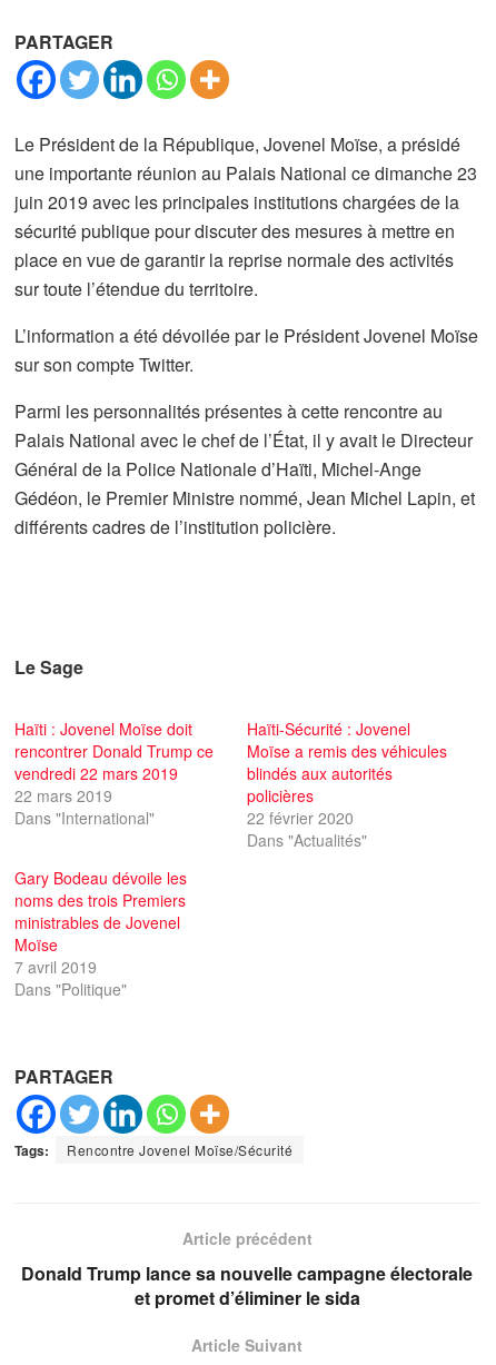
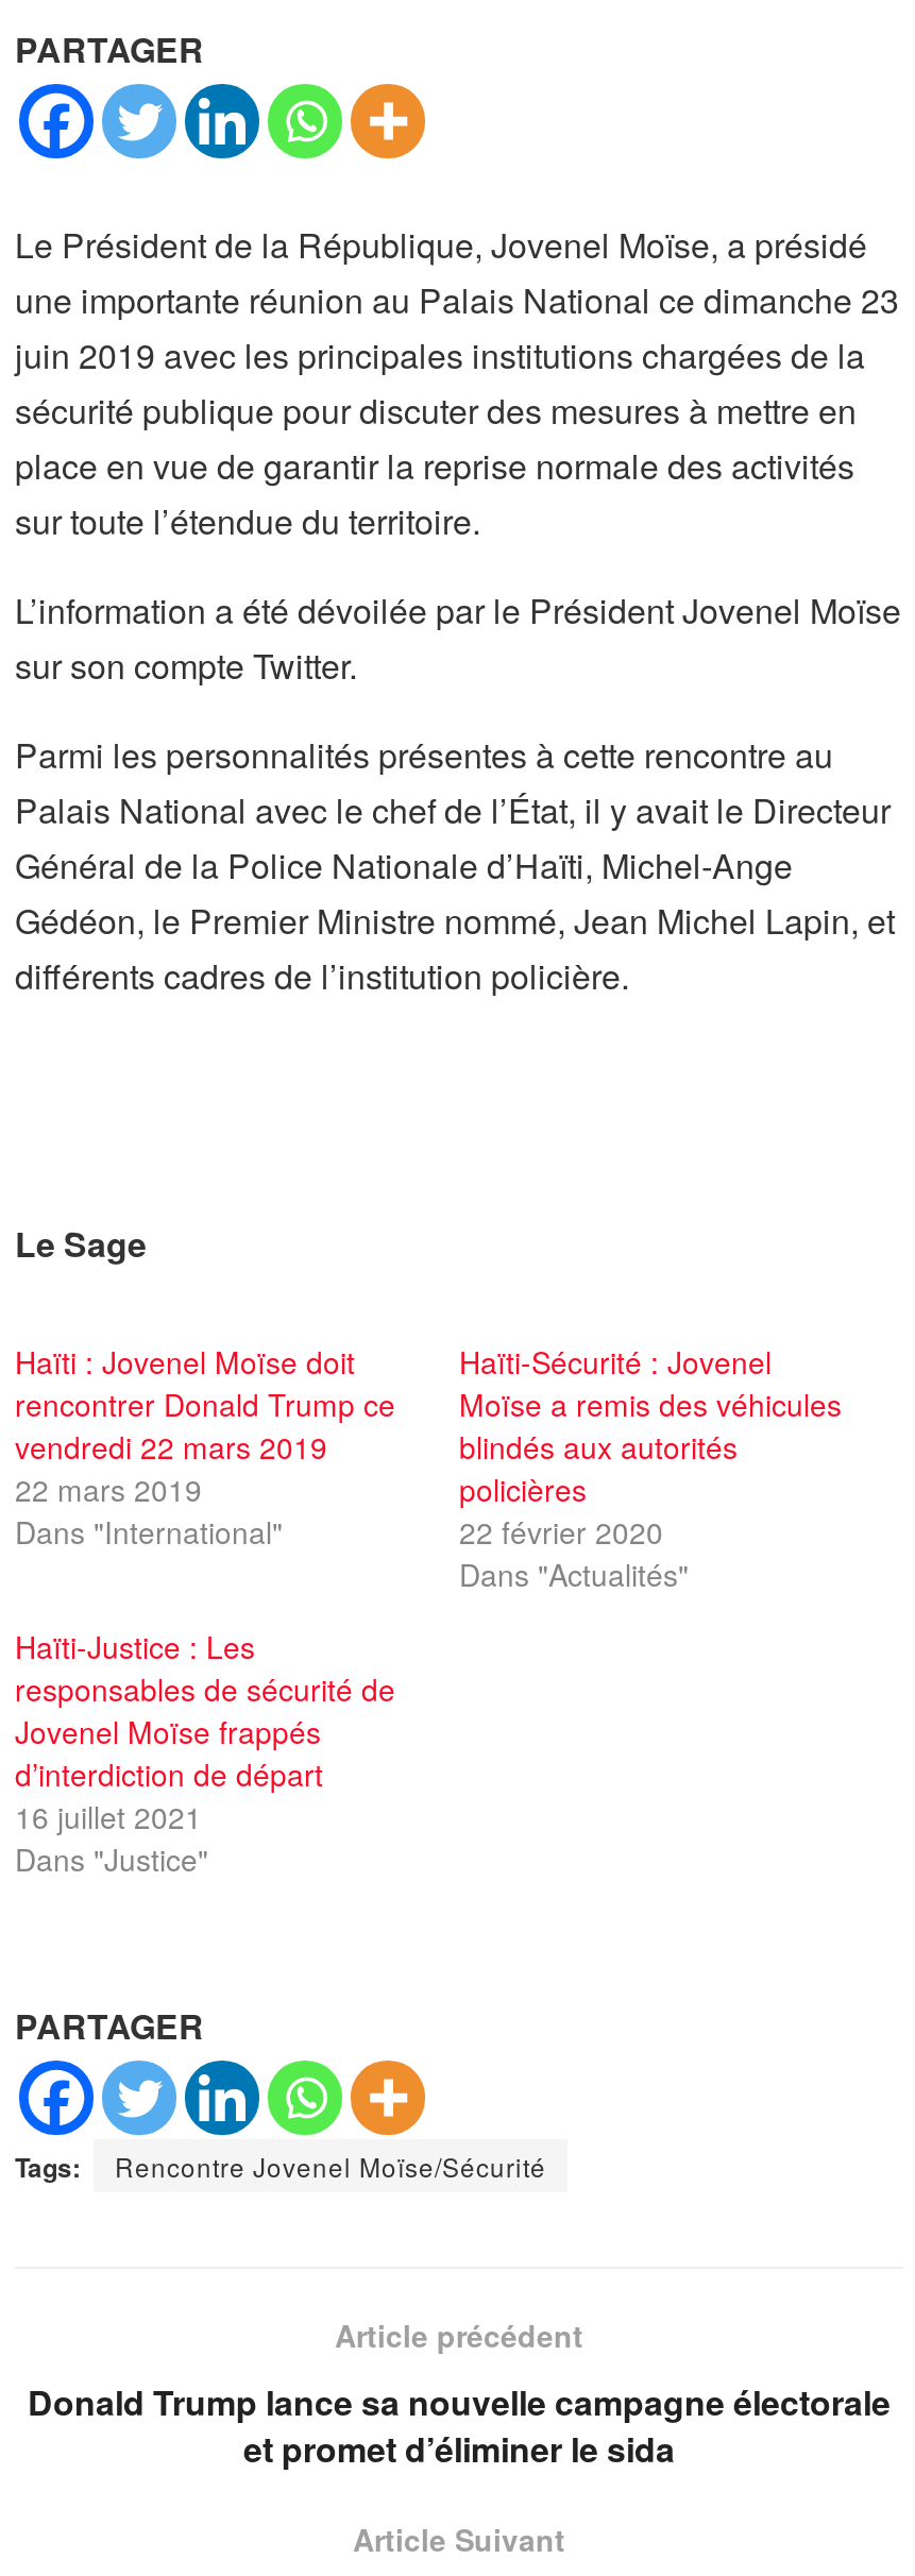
[14,866,187,1000] Gary Bodeau dévoile les | noms des trois Premiers | ministrables de Jovenel | Moïse | 7 avril 2019 | Dans "Politique" -> [15,1624,395,1880] Haïti-Justice : Les | responsables de sécurité de | Jovenel Moïse frappés | d’interdiction de départ | 16 juillet 2021 | Dans "Justice"

